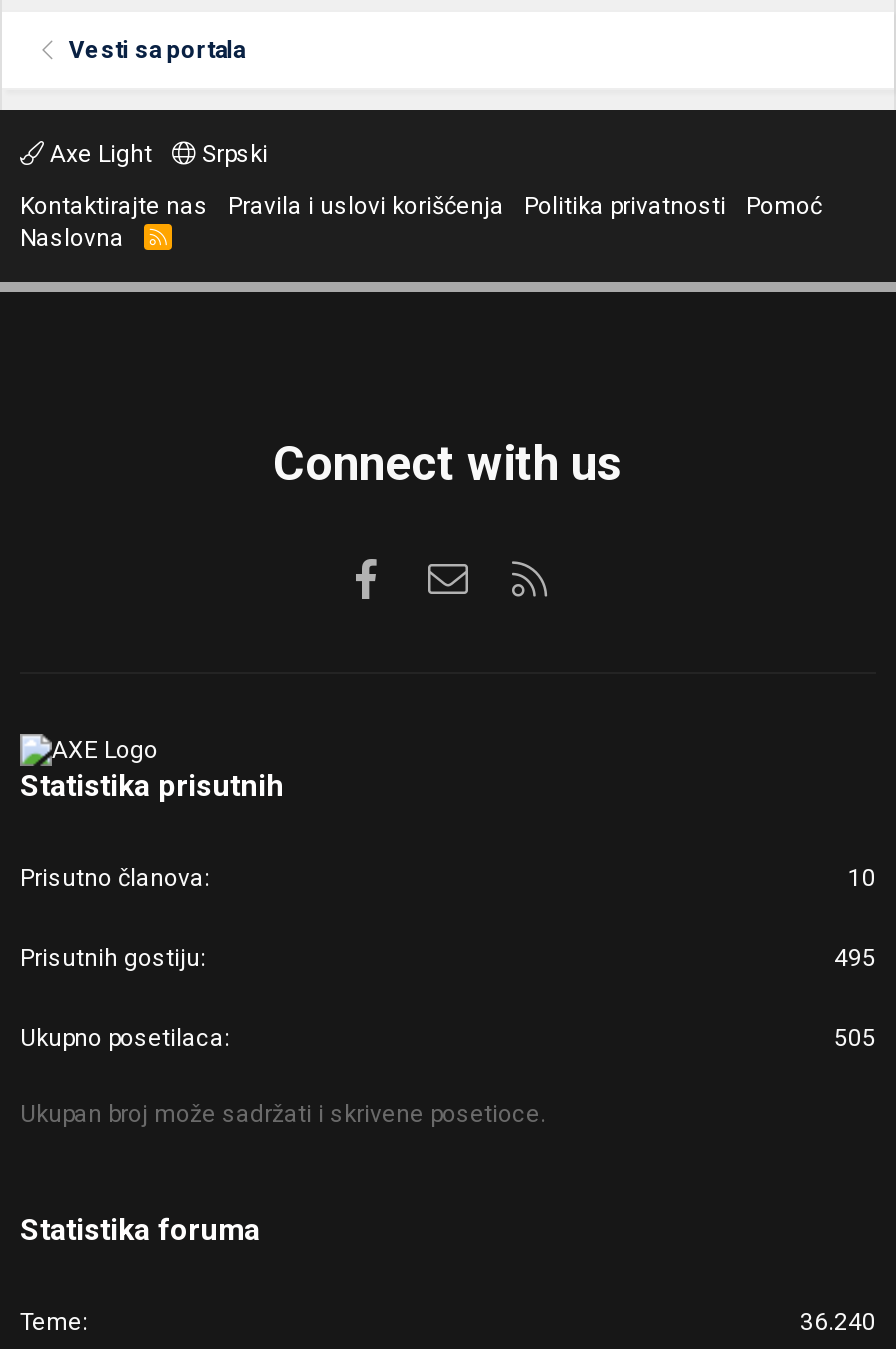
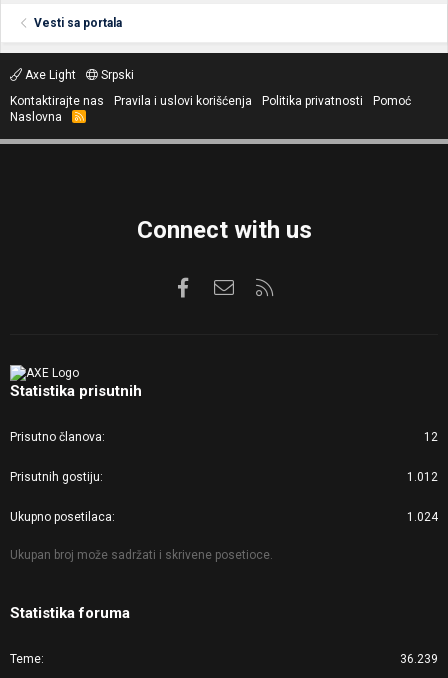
[848,864,876,892] 10 -> [424,430,438,444] 12
[834,944,876,972] 495 -> [407,470,438,484] 1.012
[834,1024,876,1052] 505 -> [407,510,438,524] 1.024
[800,1308,876,1336] 36.240 -> [400,652,438,666] 36.239

